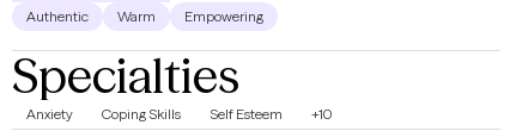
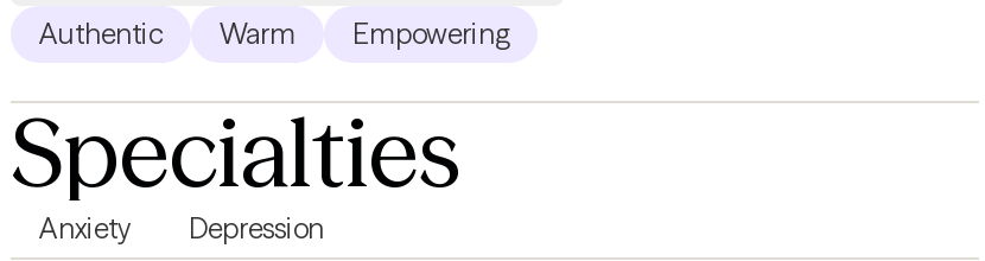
[102,105,332,123] Coping Skills | Self Esteem | +10 -> [189,209,324,244] Depression

